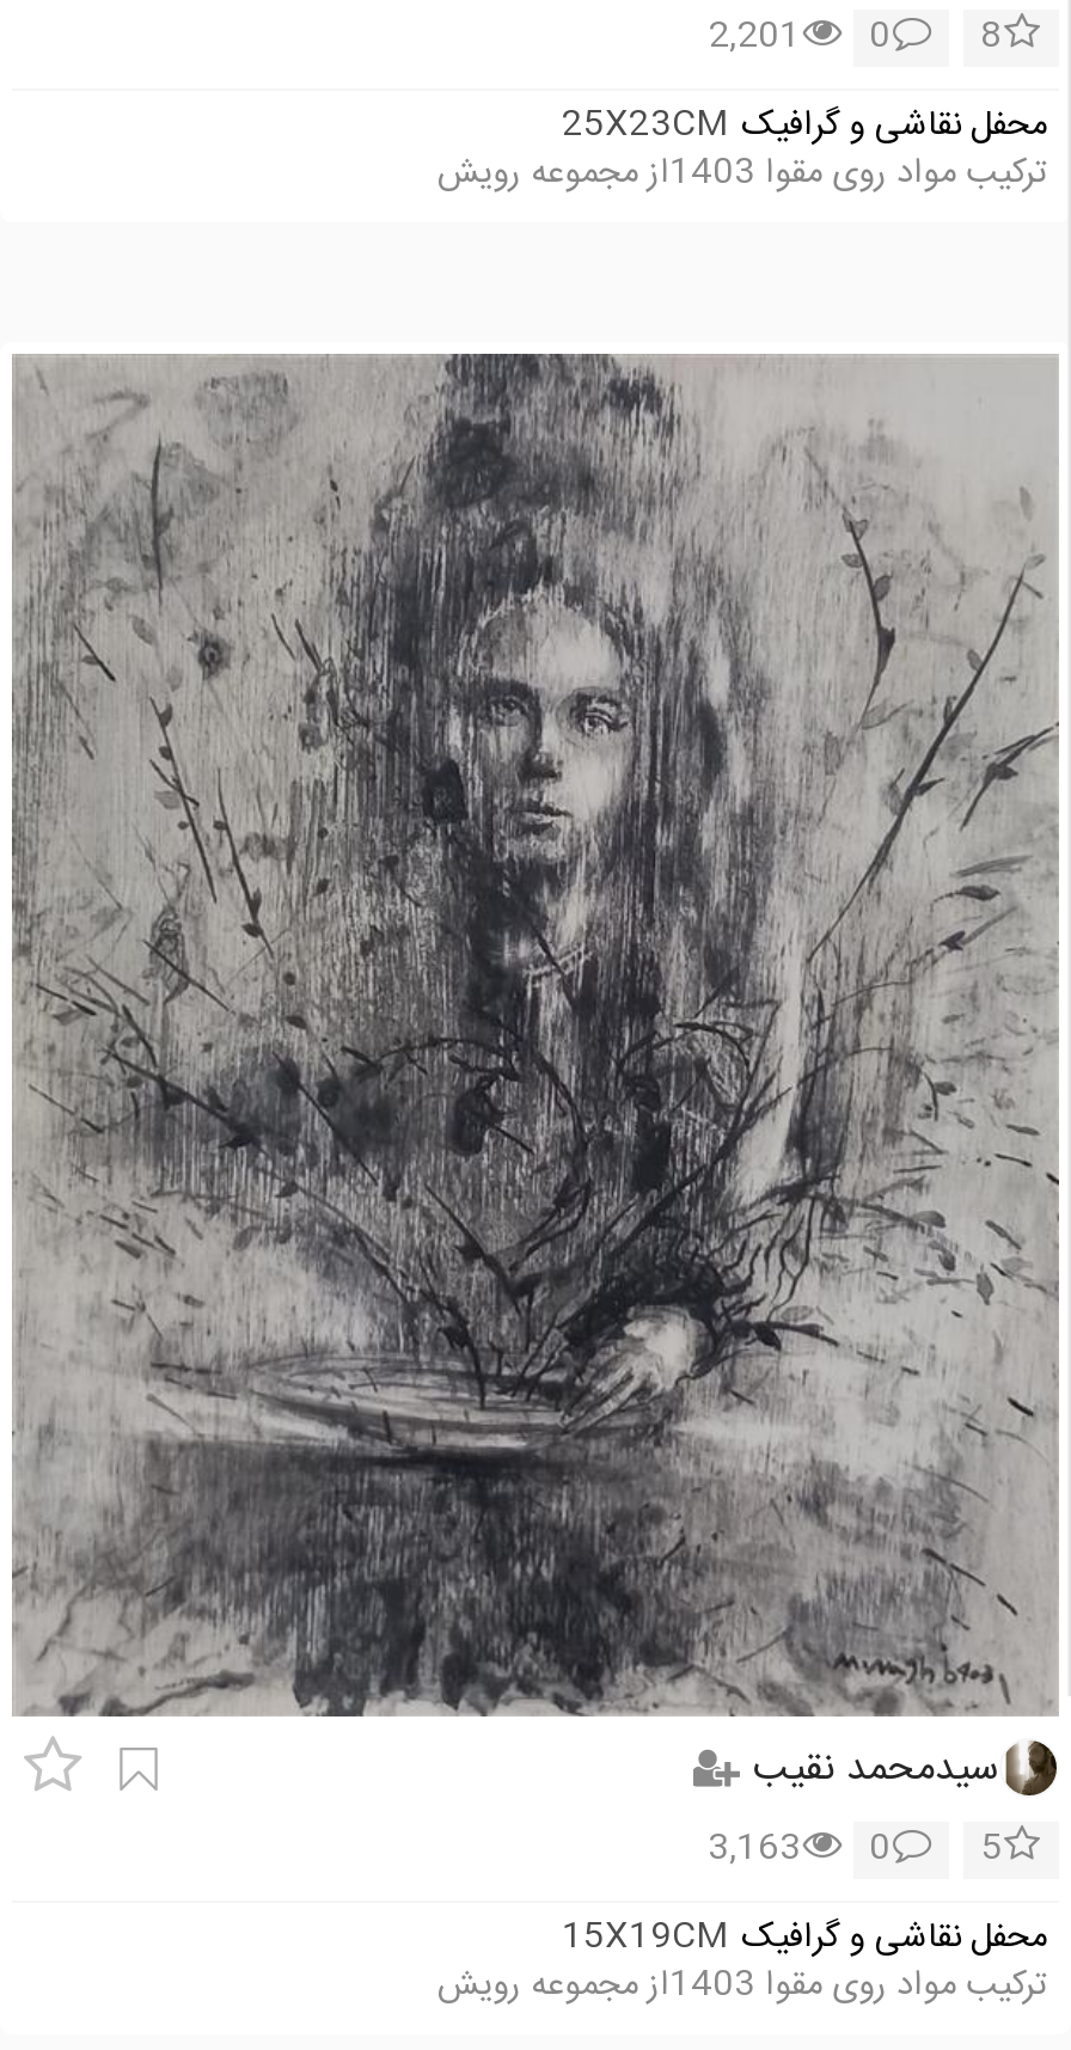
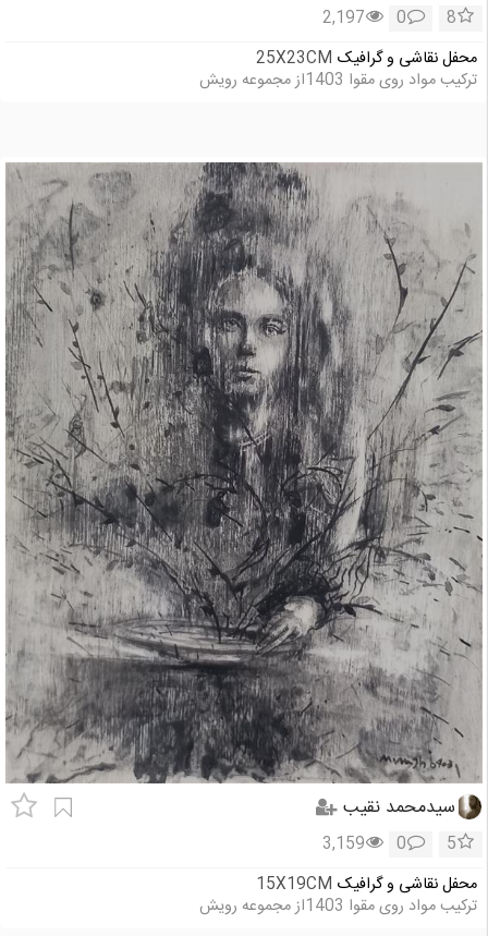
[708,10,1002,68] 2,201 0 8 -> [322,6,456,32] 2,197 0 8
[708,1822,1002,1880] 3,163 0 5 -> [322,832,456,858] 3,159 0 5

